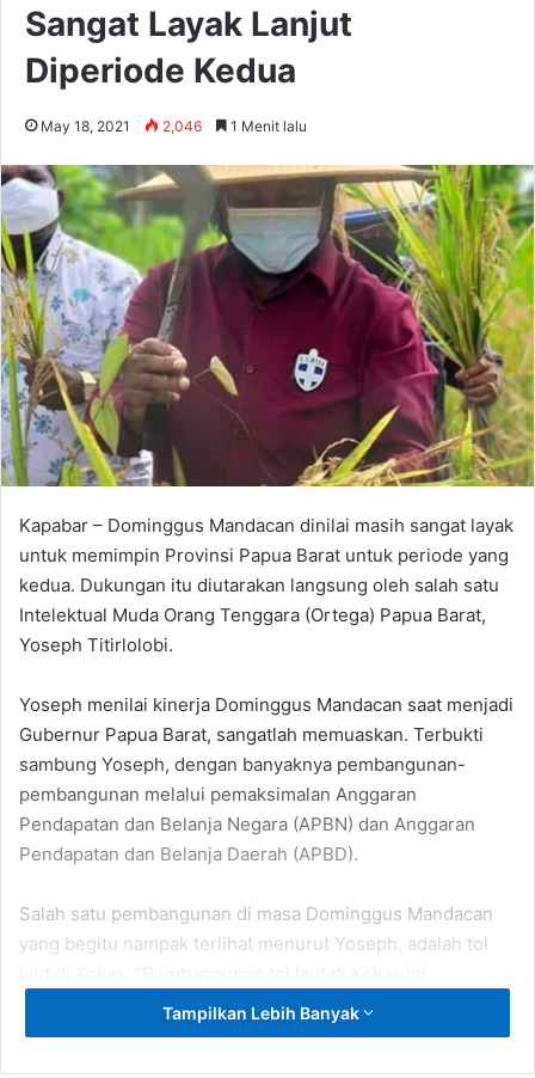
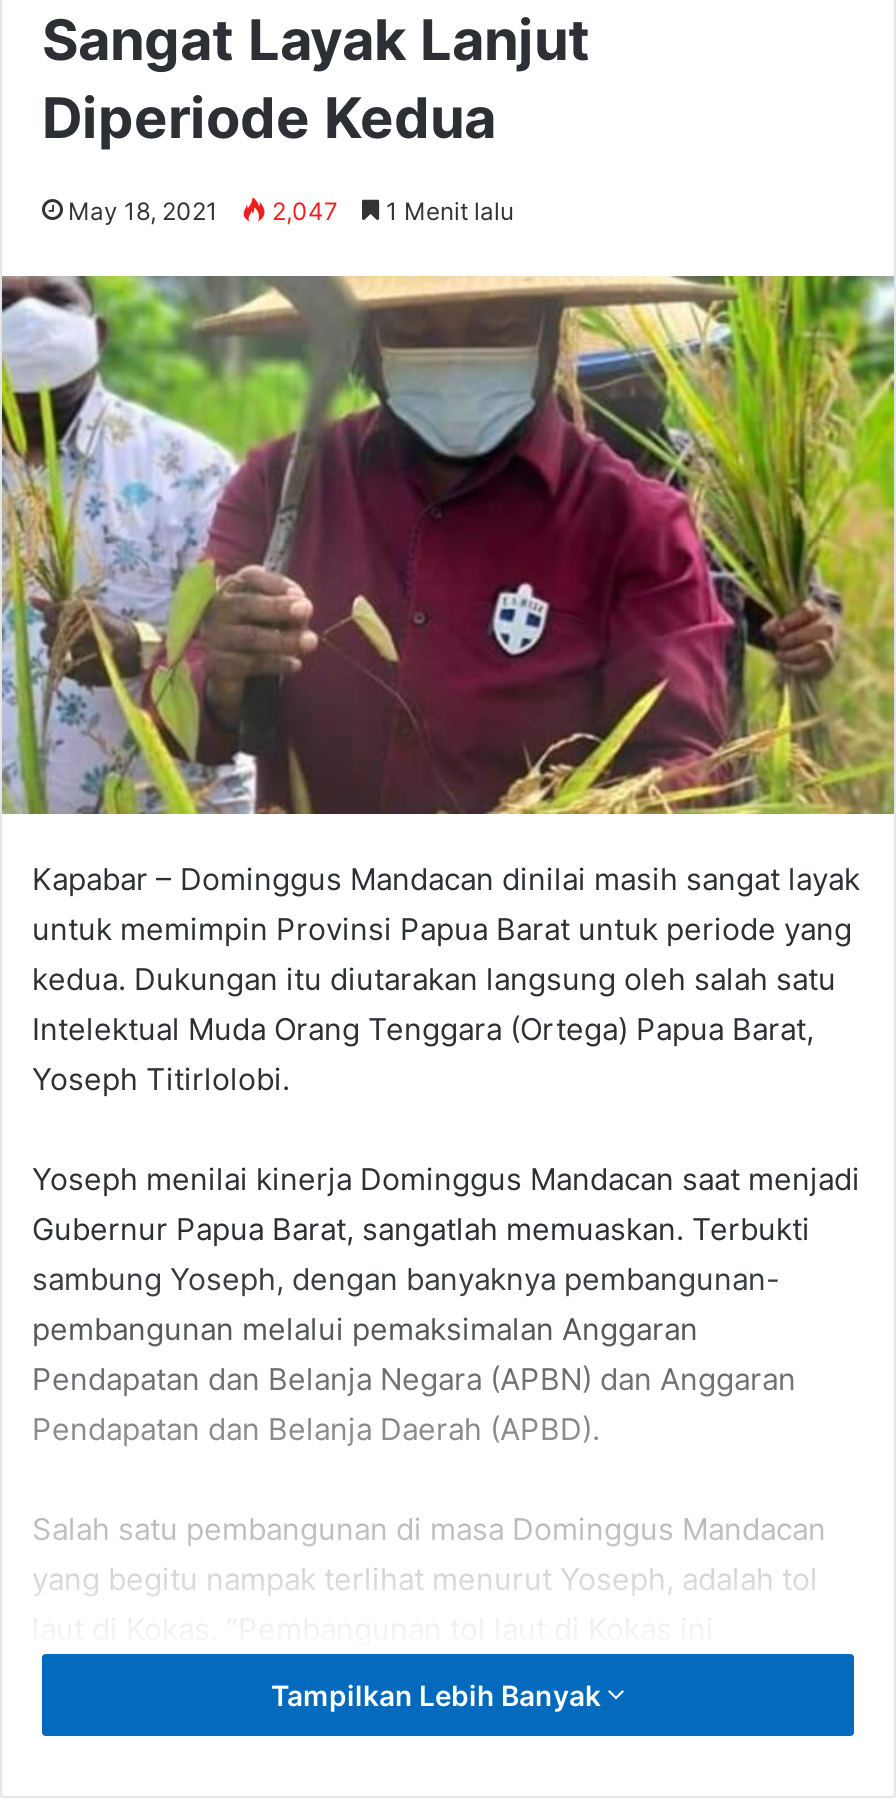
[41,117,307,135] May 18, 2021 2,046 1 Menit lalu -> [68,196,514,226] May 18, 2021 2,047 1 Menit lalu

